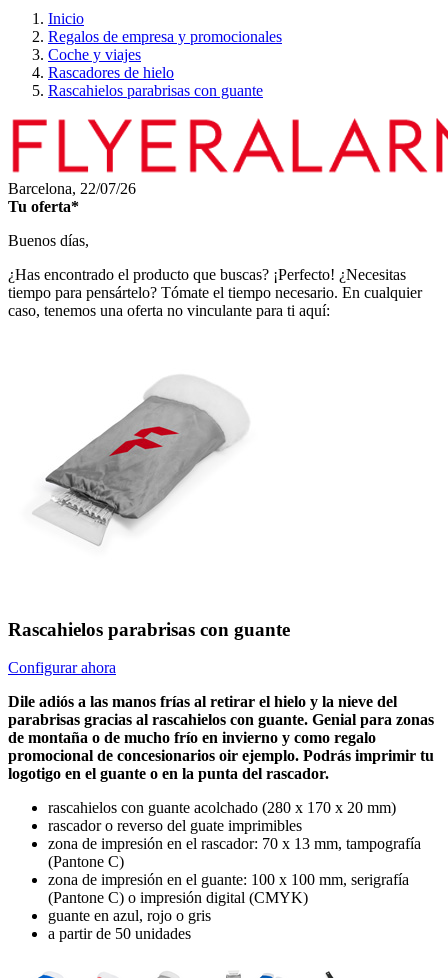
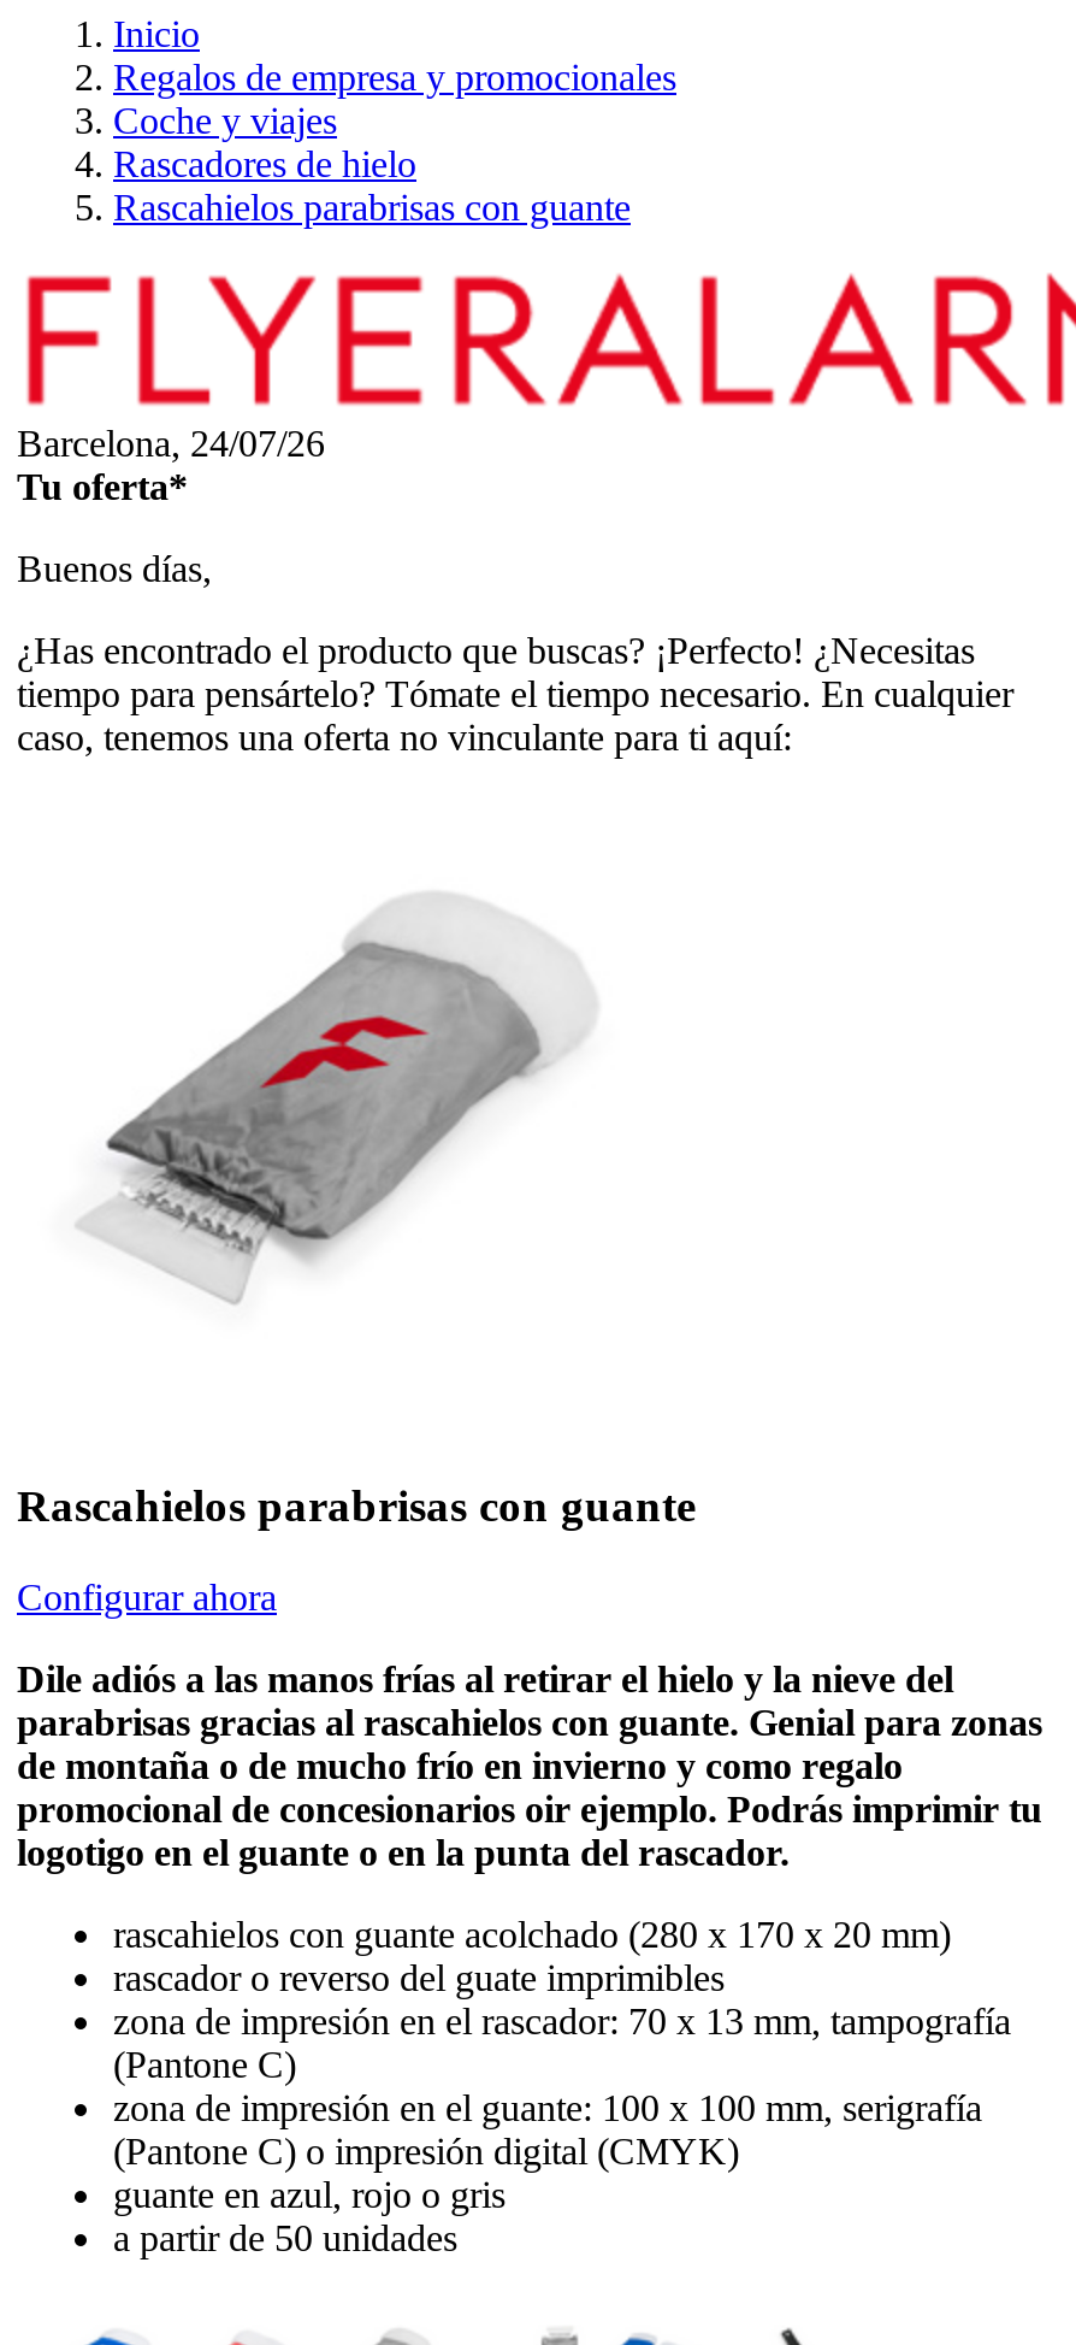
[8,180,136,197] Barcelona, 22/07/26 -> [17,423,325,464] Barcelona, 24/07/26

